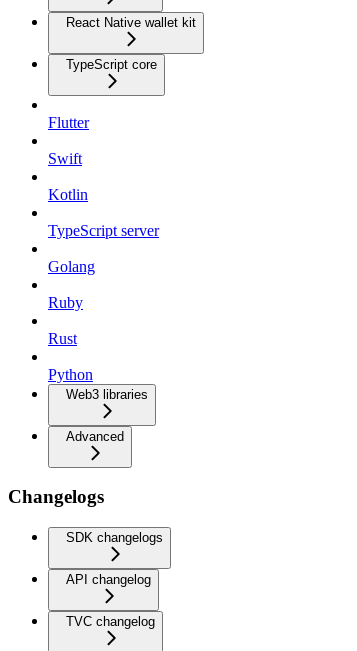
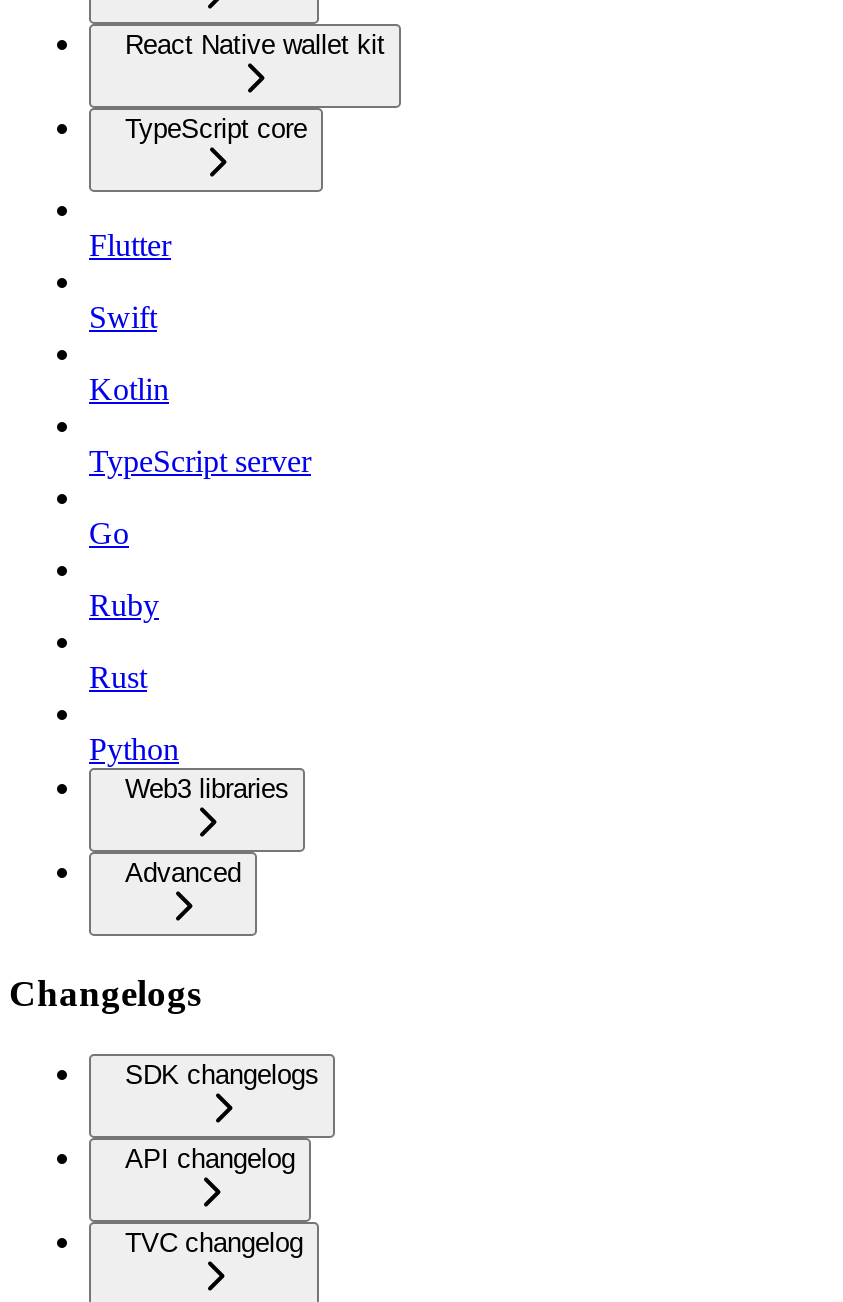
[48,258,95,275] Golang -> [89,515,129,549] Go

